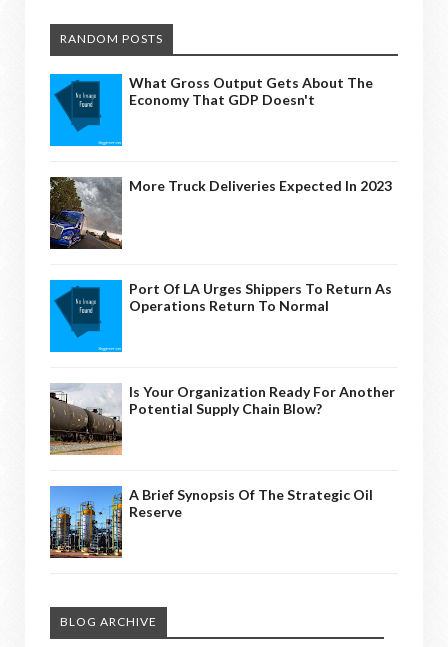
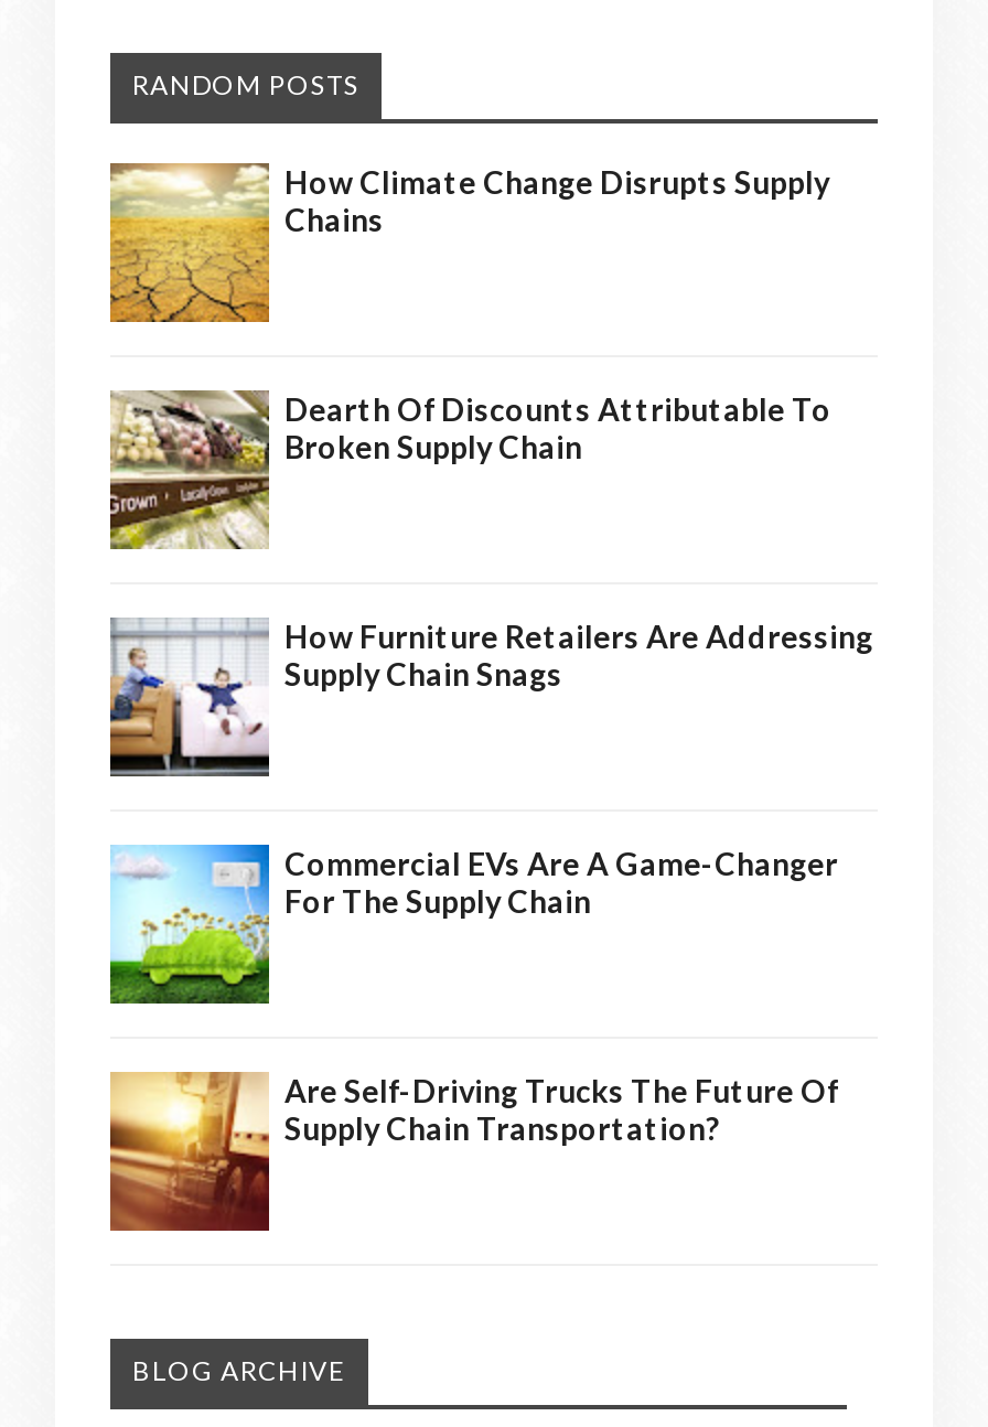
[49,73,373,147] [image] | What Gross Output Gets About The | Economy That GDP Doesn't -> [108,161,829,324] [image] | How Climate Change Disrupts Supply | Chains
[49,176,392,250] [image] | More Truck Deliveries Expected In 2023 -> [108,388,831,551] [image] | Dearth Of Discounts Attributable To | Broken Supply Chain
[49,279,392,353] [image] | Port Of LA Urges Shippers To Return As | Operations Return To Normal -> [108,616,873,779] [image] | How Furniture Retailers Are Addressing | Supply Chain Snags
[49,382,395,456] [image] | Is Your Organization Ready For Another | Potential Supply Chain Blow? -> [108,843,838,1006] [image] | Commercial EVs Are A Game-Changer | For The Supply Chain
[49,485,373,559] [image] | A Brief Synopsis Of The Strategic Oil | Reserve -> [108,1070,838,1233] [image] | Are Self-Driving Trucks The Future Of | Supply Chain Transportation?

